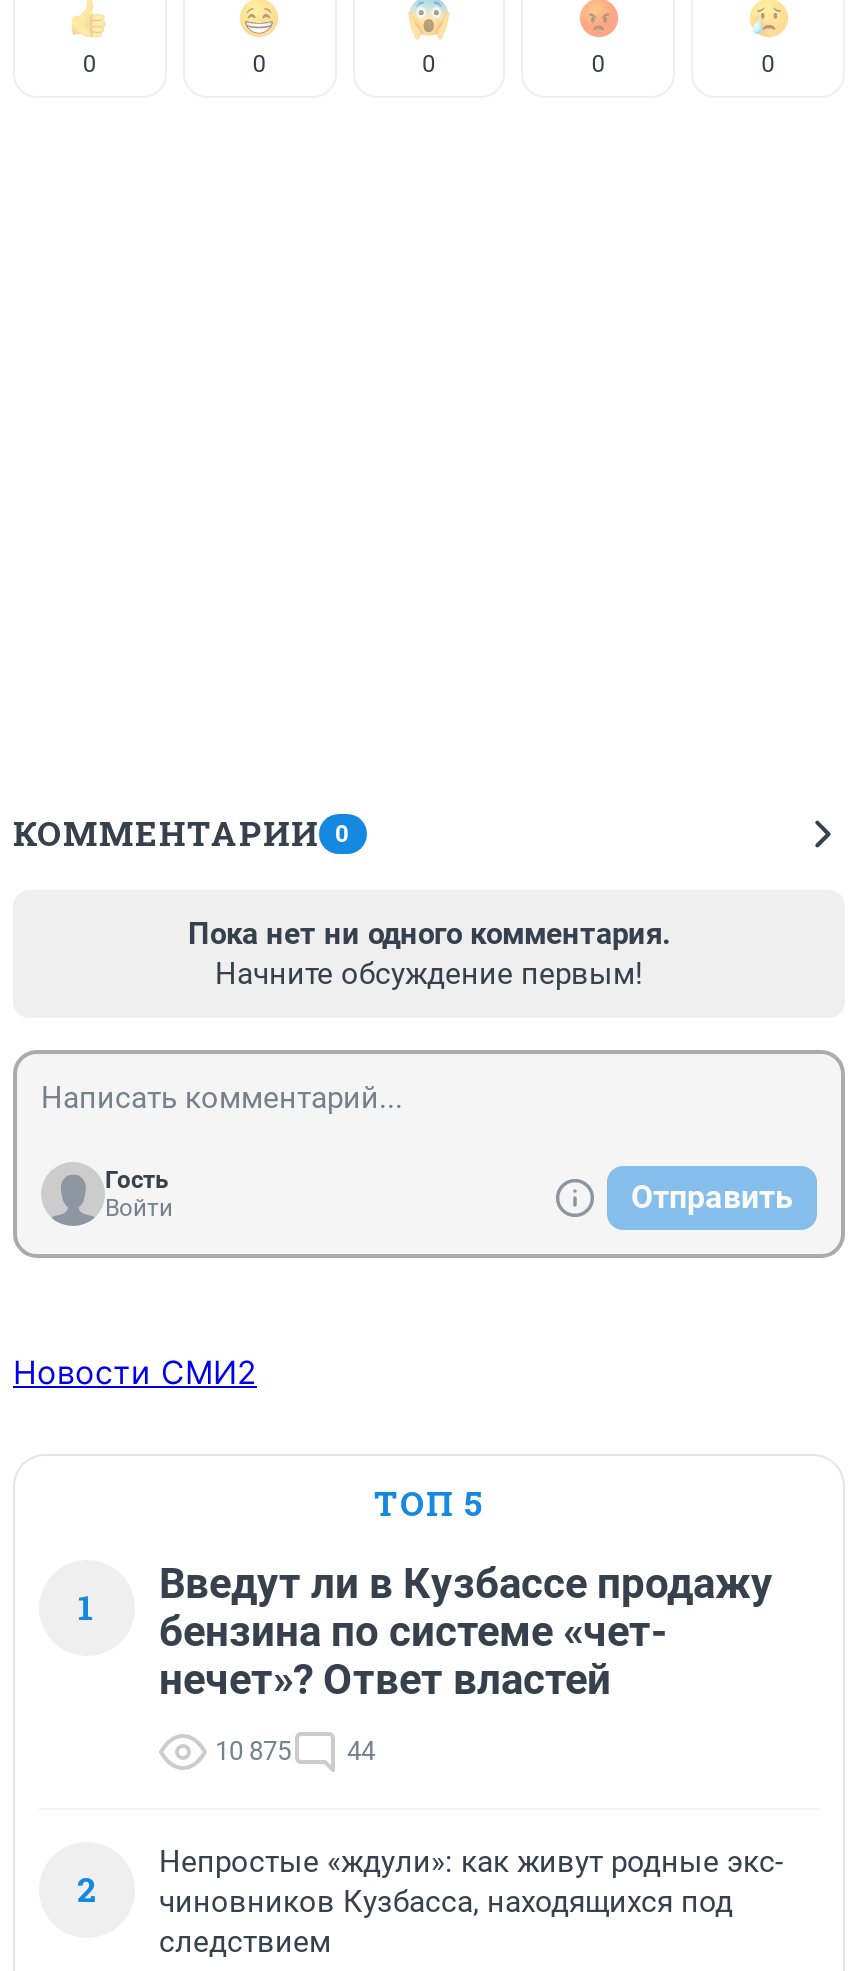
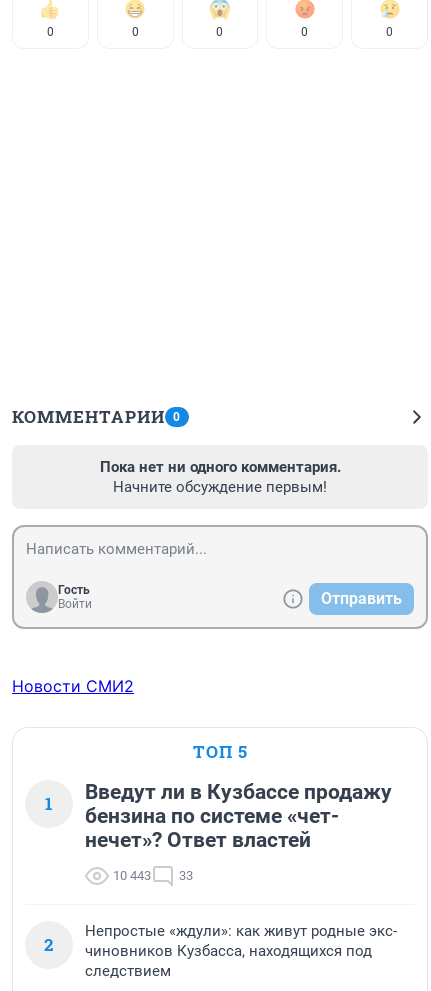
[215,1736,291,1766] 10 875 -> [113,868,151,883] 10 443
[347,1736,375,1766] 44 -> [179,868,193,883] 33

